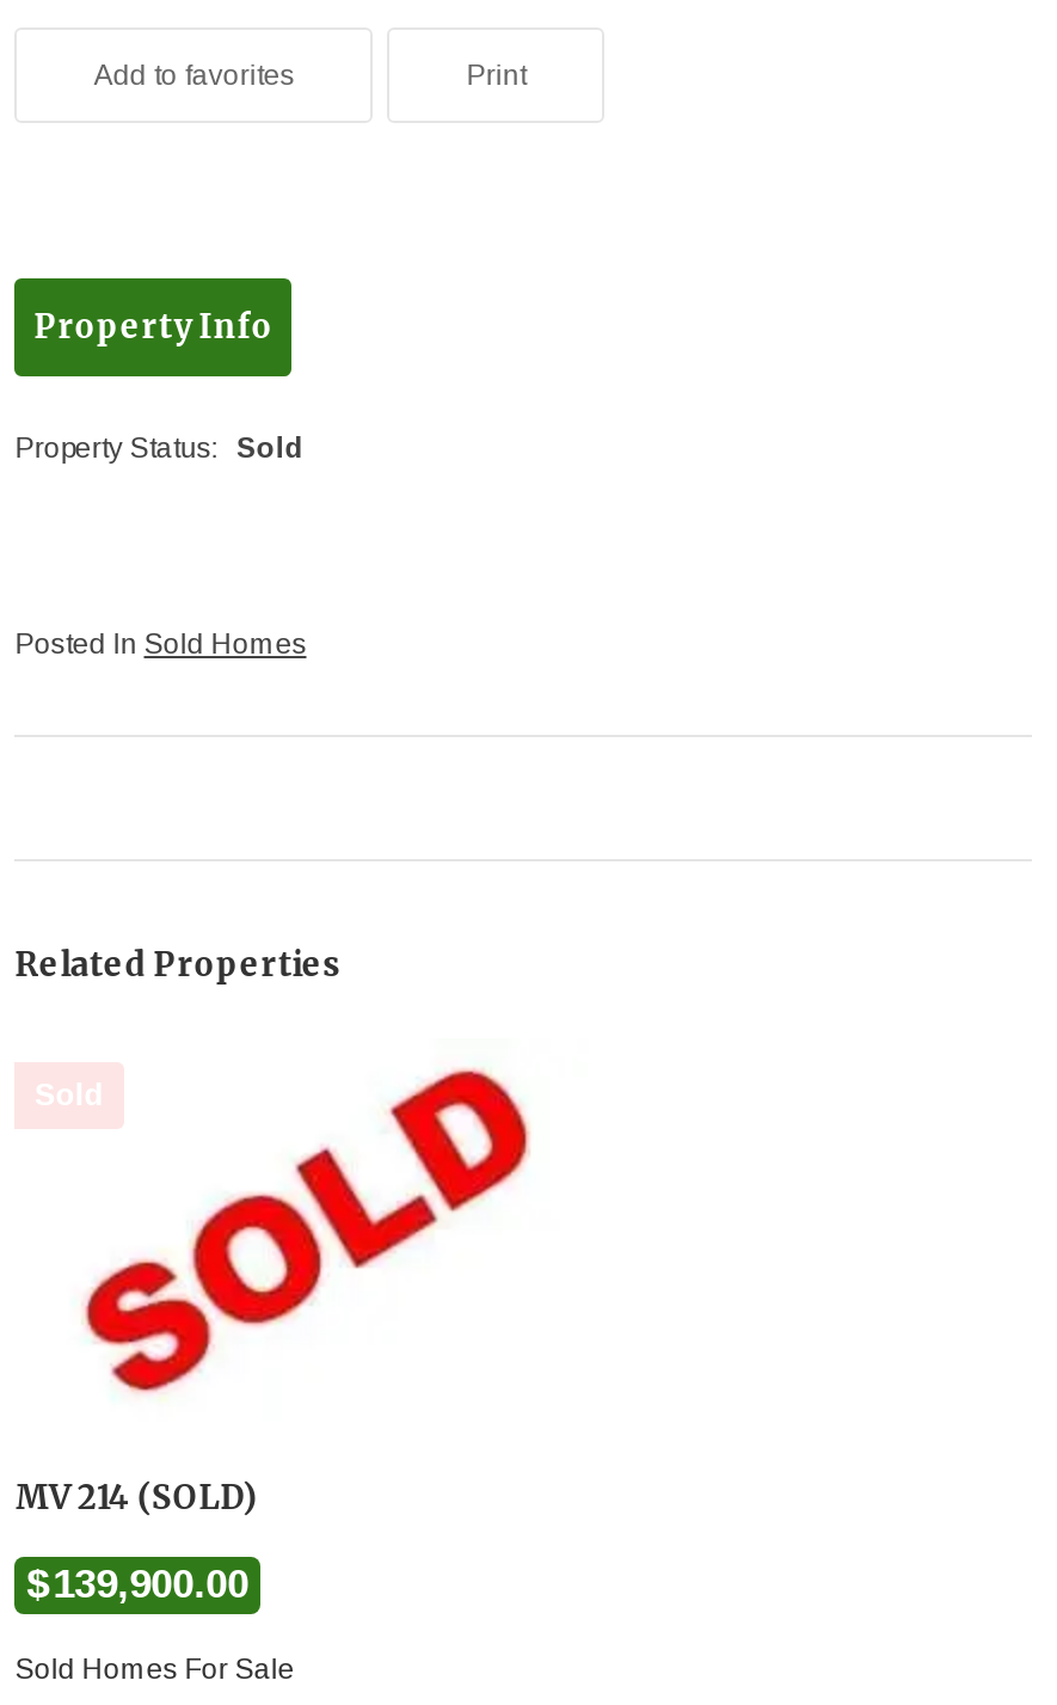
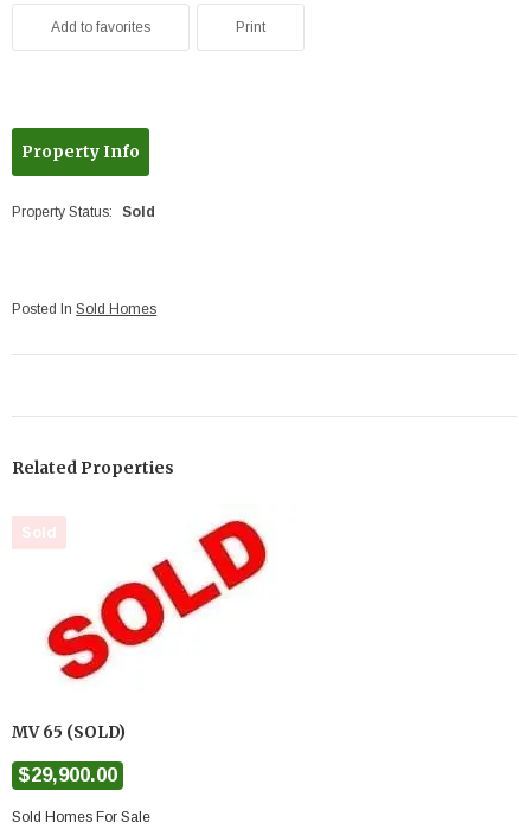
[15,1478,256,1518] MV 214 (SOLD) -> [12,722,126,742] MV 65 (SOLD)
[27,1561,249,1607] $139,900.00 -> [18,764,118,786] $29,900.00

